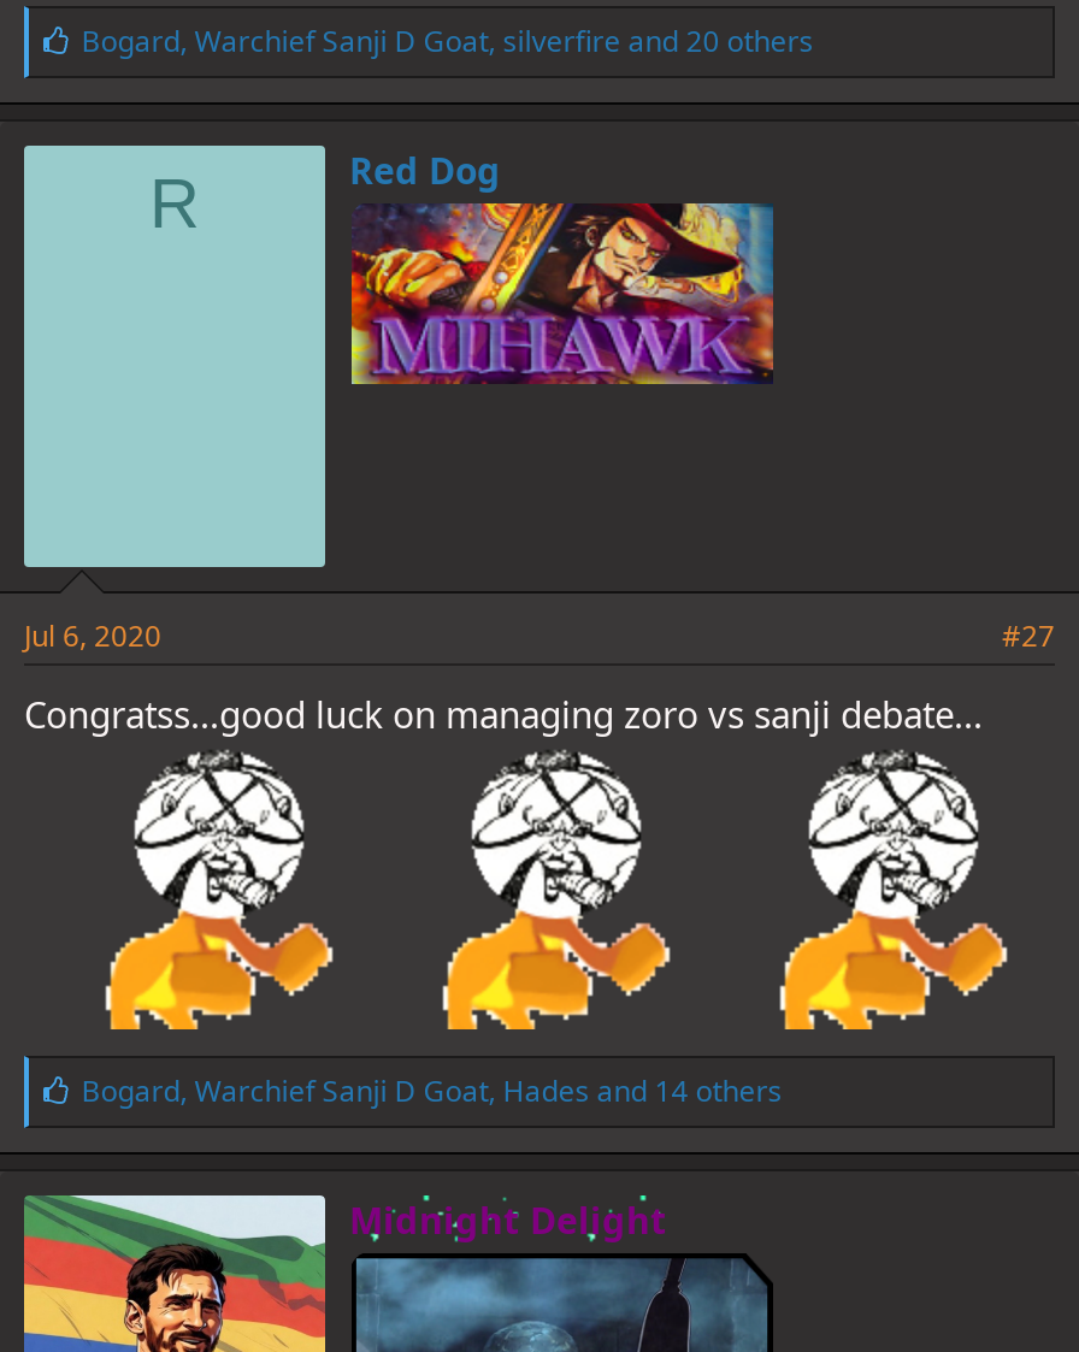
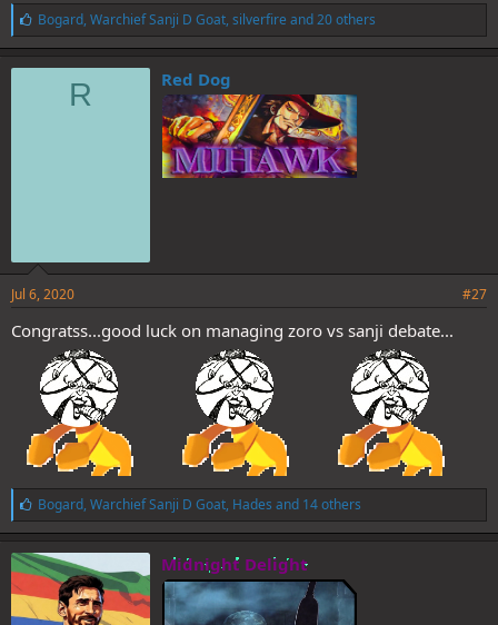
[58,750,335,1032] [image] -> [26,348,153,477] [image]
[395,750,672,1032] [image] -> [181,348,309,477] [image]
[732,750,1009,1032] [image] -> [337,348,465,477] [image]

